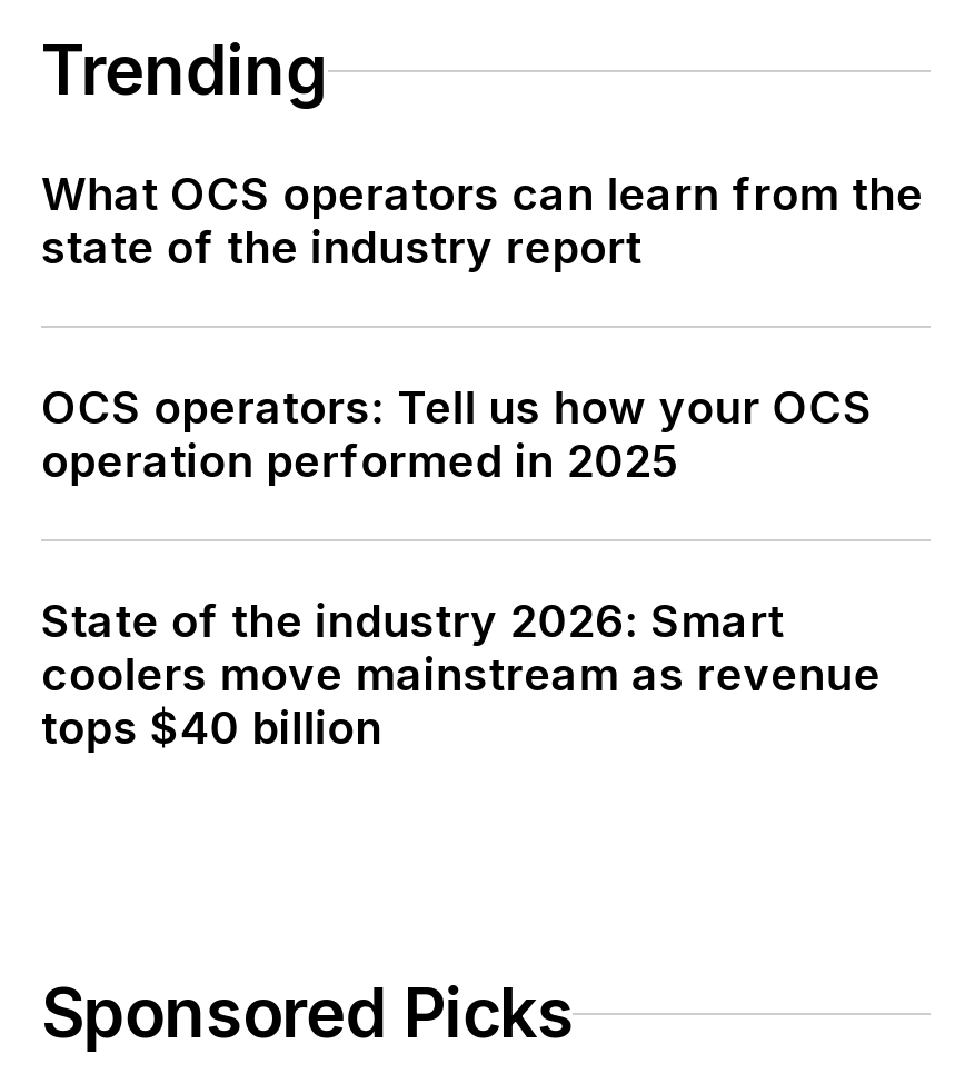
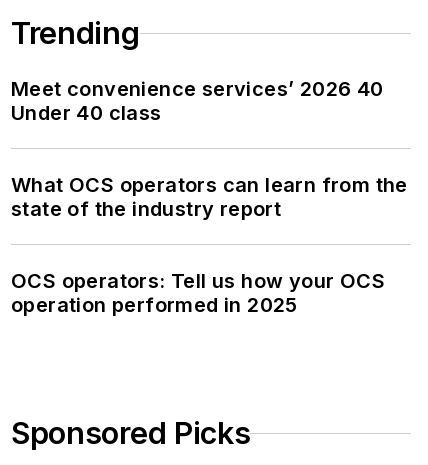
none -> [11,77,384,125] Meet convenience services’ 2026 40 | Under 40 class
moved [41,168,923,489] -> [11,173,408,317]: What OCS operators can learn from the | state of the industry report | OCS operators: Tell us how your OCS | operation performed in 2025
[41,595,881,755] State of the industry 2026: Smart | coolers move mainstream as revenue | tops $40 billion -> none

